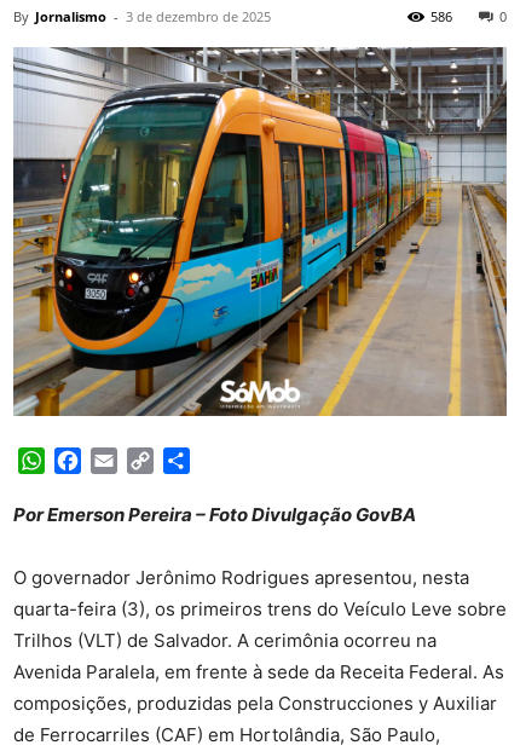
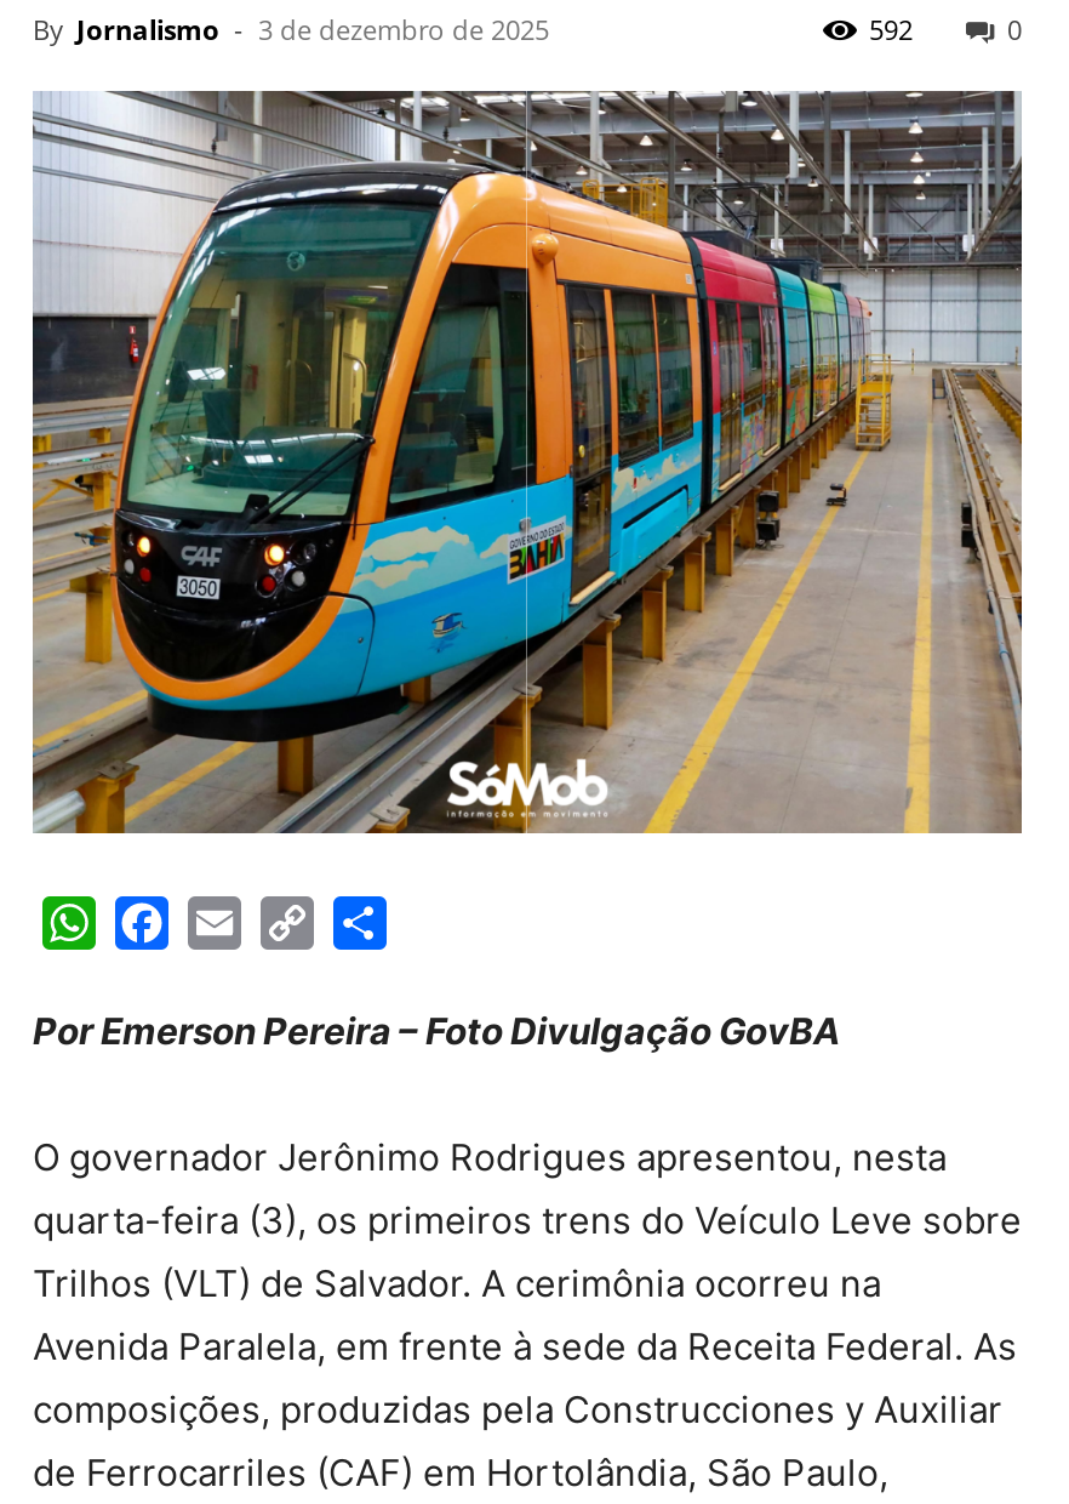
[430,7,452,25] 586 -> [869,12,913,49] 592

